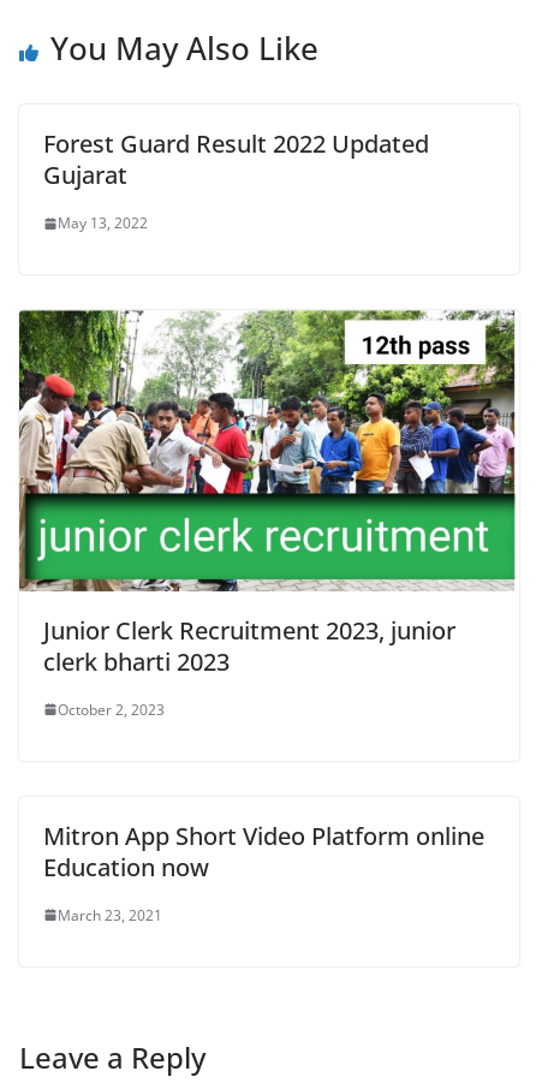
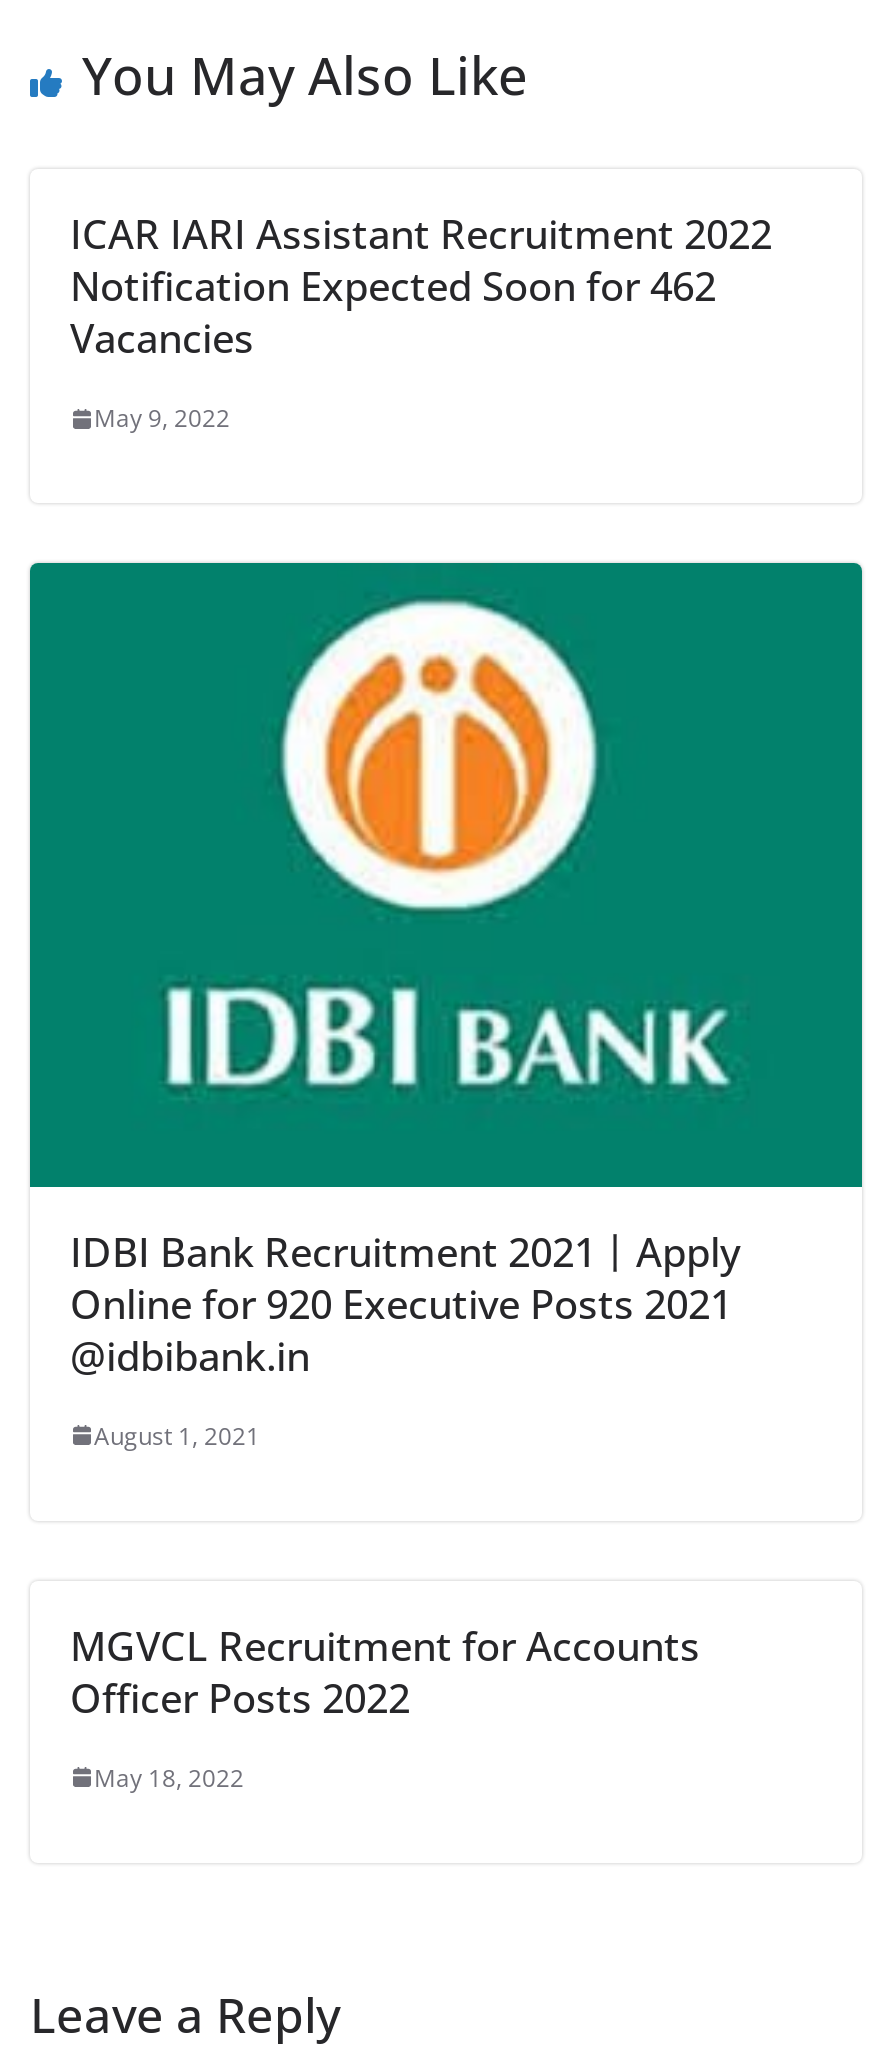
[43,127,429,191] Forest Guard Result 2022 Updated | Gujarat -> [70,207,772,365] ICAR IARI Assistant Recruitment 2022 | Notification Expected Soon for 462 | Vacancies
[58,213,148,233] May 13, 2022 -> [94,401,230,435] May 9, 2022
[18,309,519,678] [image] | Junior Clerk Recruitment 2023, junior | clerk bharti 2023 -> [28,561,864,1382] [image] | IDBI Bank Recruitment 2021丨Apply | Online for 920 Executive Posts 2021 | @idbibank.in
[58,699,165,720] October 2, 2023 -> [94,1418,260,1452] August 1, 2021
[43,820,484,883] Mitron App Short Video Platform online | Education now -> [70,1618,700,1724] MGVCL Recruitment for Accounts | Officer Posts 2022
[58,905,162,925] March 23, 2021 -> [94,1760,244,1794] May 18, 2022

